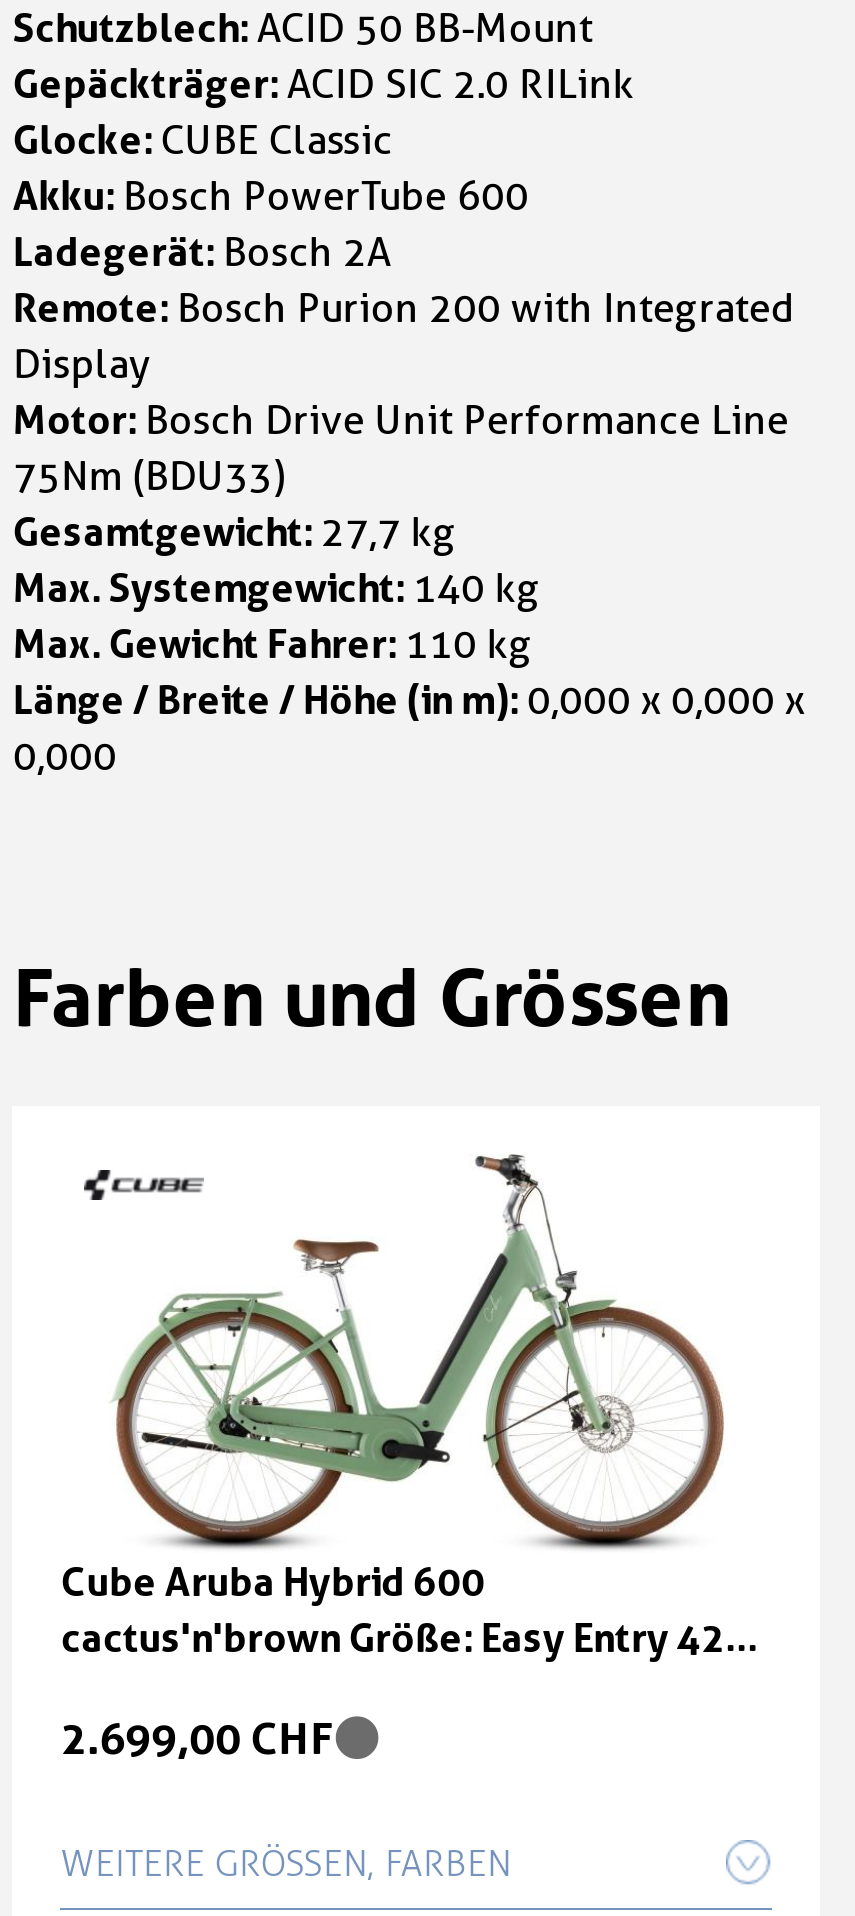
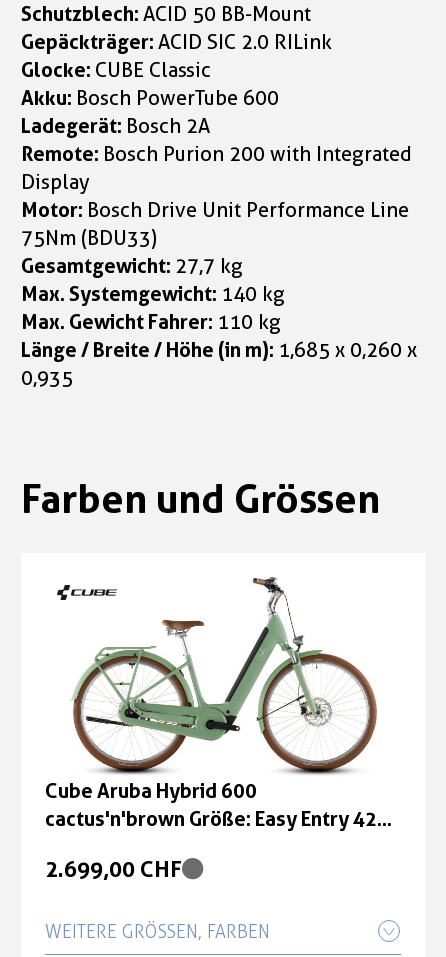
[13,676,805,724] Länge / Breite / Höhe (in m): 0,000 x 0,000 x -> [21,338,417,362] Länge / Breite / Höhe (in m): 1,685 x 0,260 x
[13,732,117,780] 0,000 -> [21,366,73,390] 0,935

